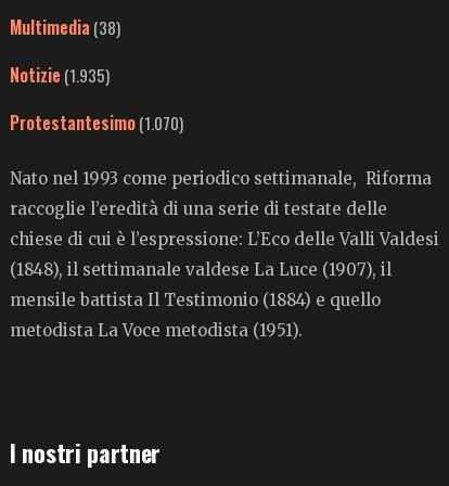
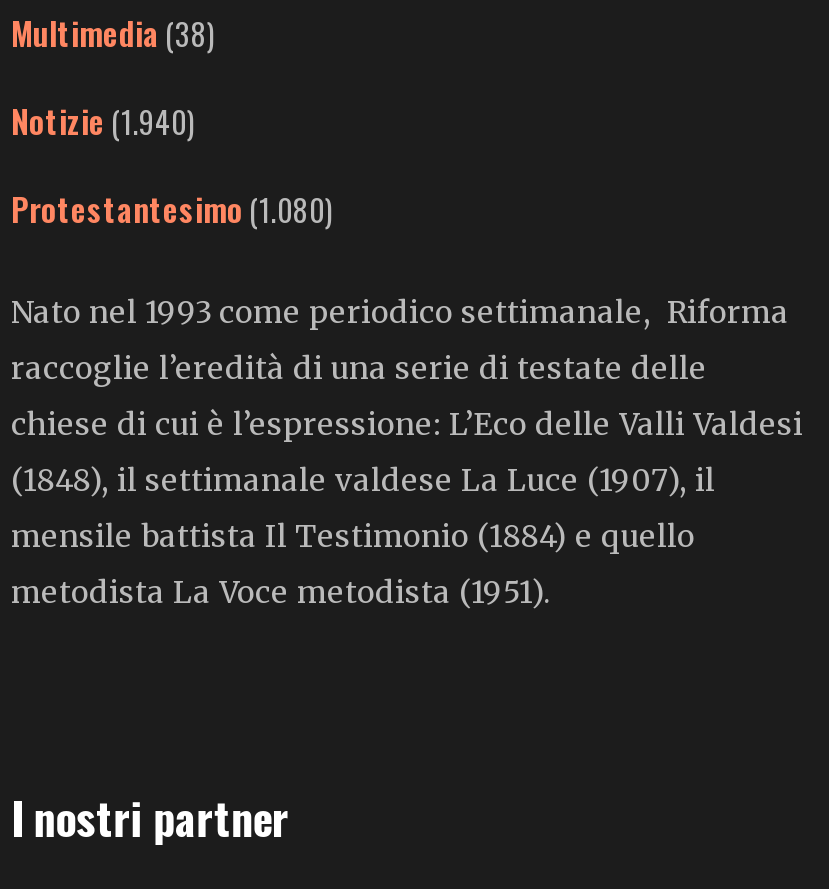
[10,62,110,88] Notizie (1.935) -> [11,97,195,145] Notizie (1.940)
[10,110,183,136] Protestantesimo (1.070) -> [11,185,333,233] Protestantesimo (1.080)

